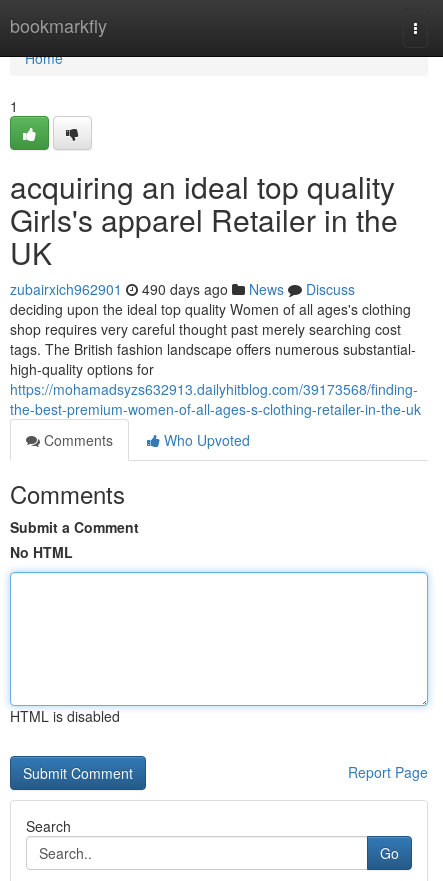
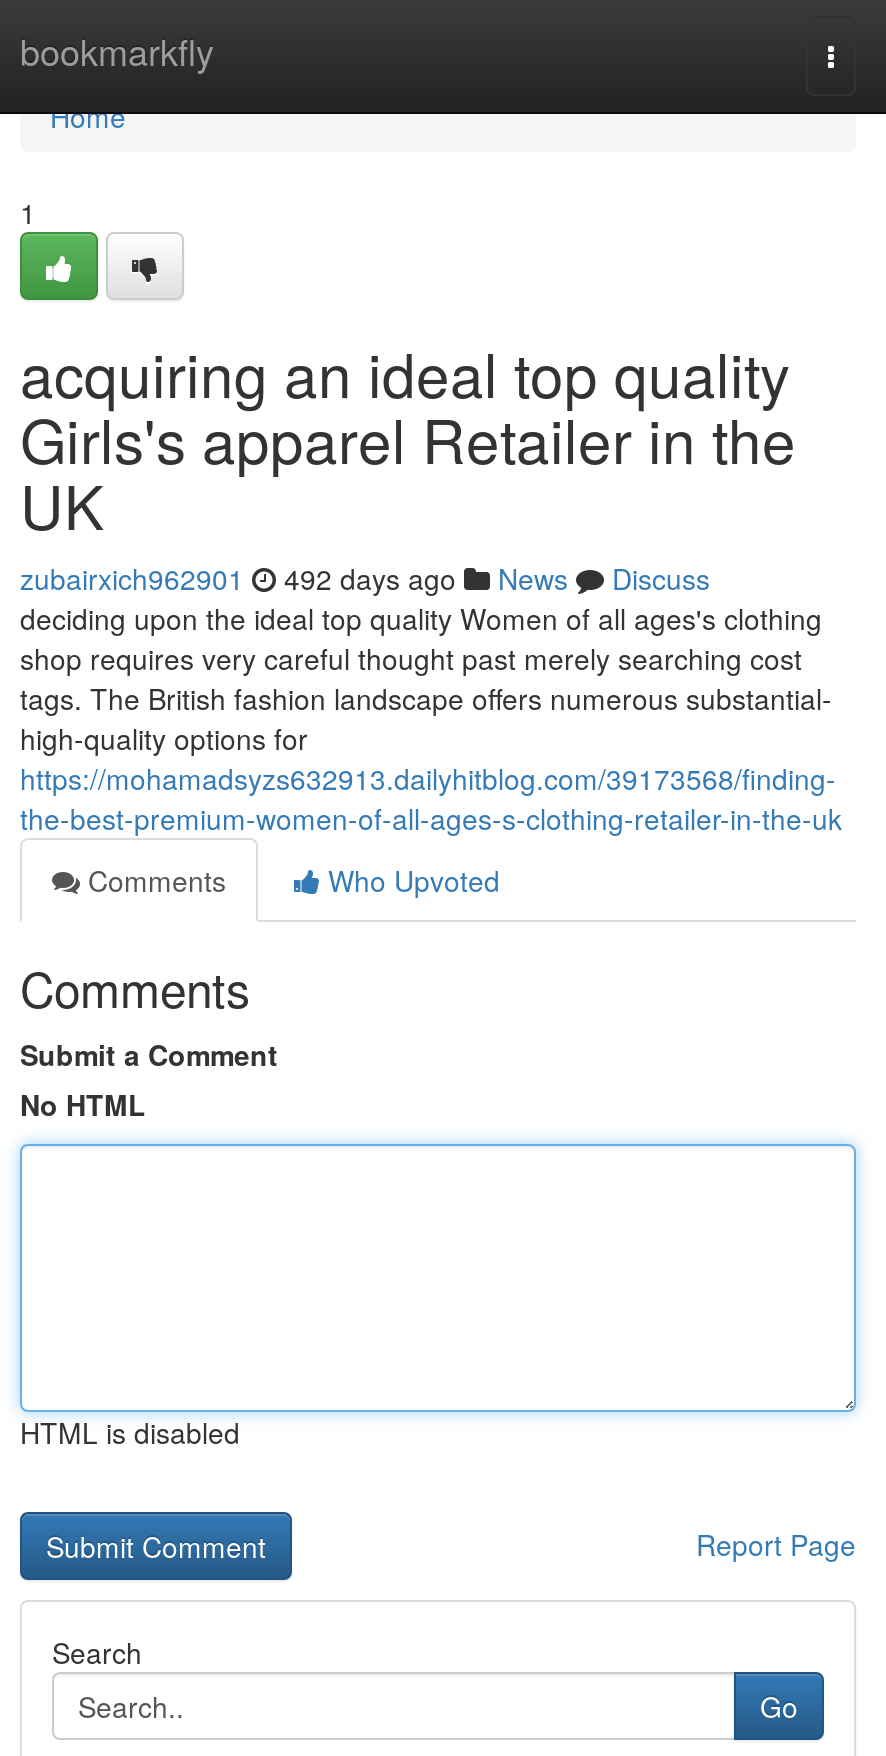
[10,279,355,299] zubairxich962901 490 days ago News Discuss -> [20,558,710,598] zubairxich962901 492 days ago News Discuss

